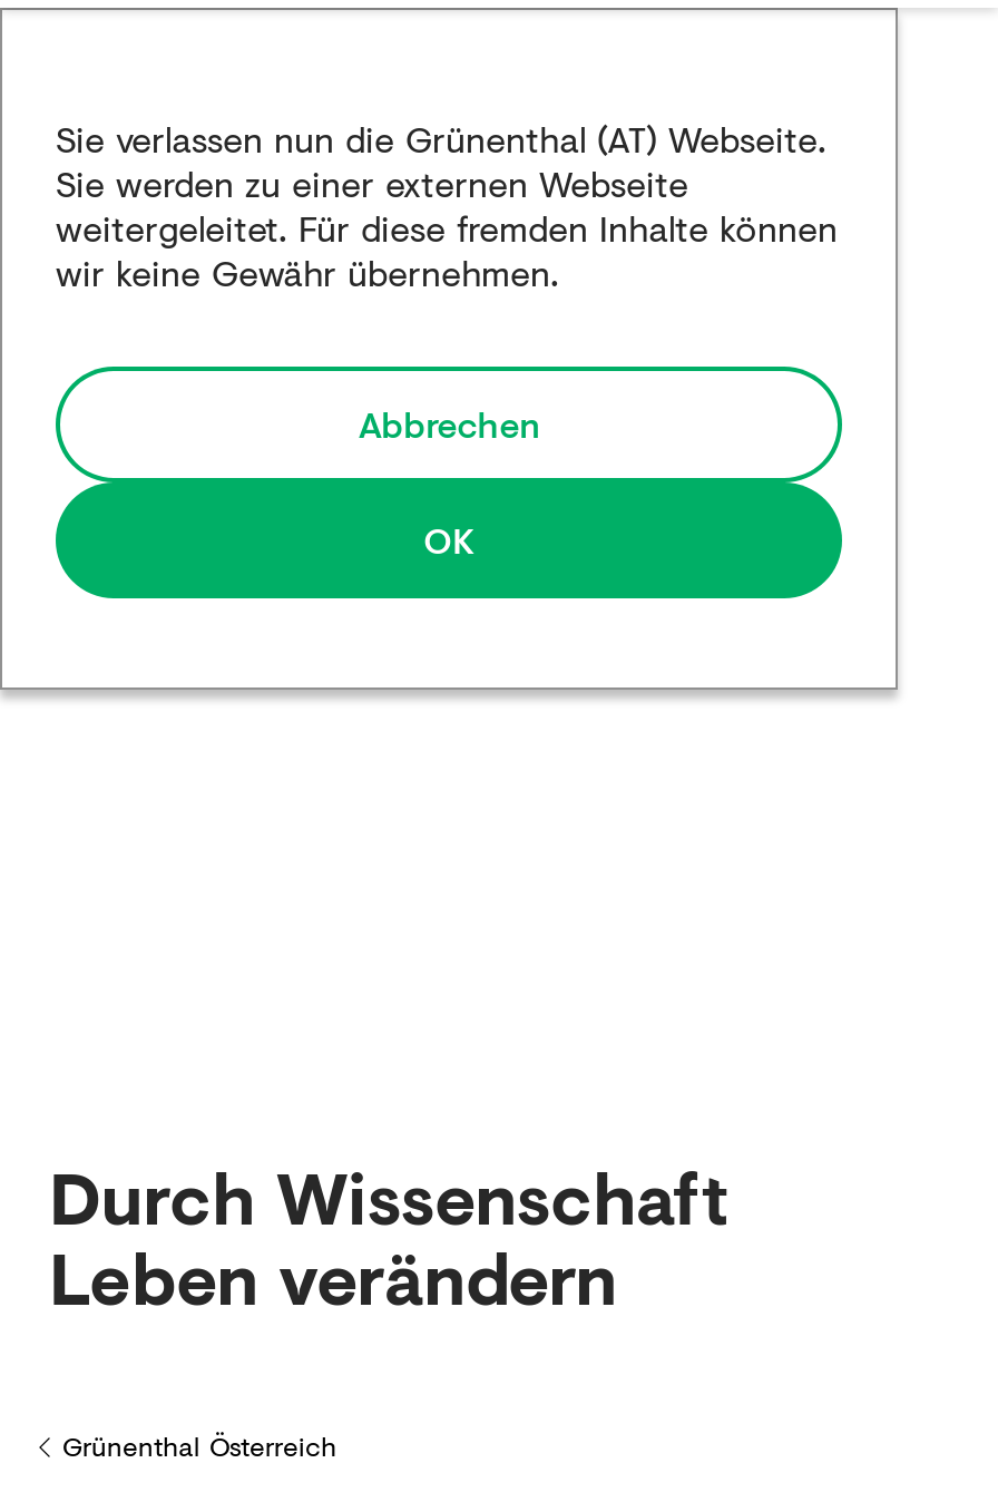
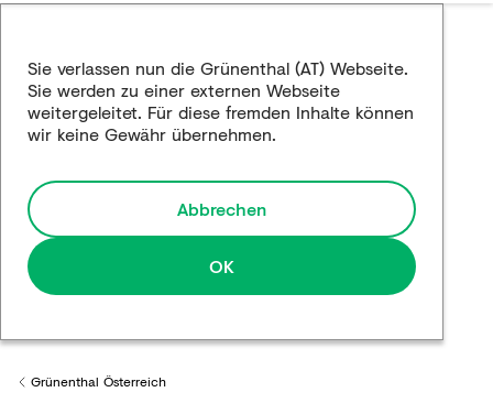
[49,1144,728,1329] Durch Wissenschaft | Leben verändern -> none

